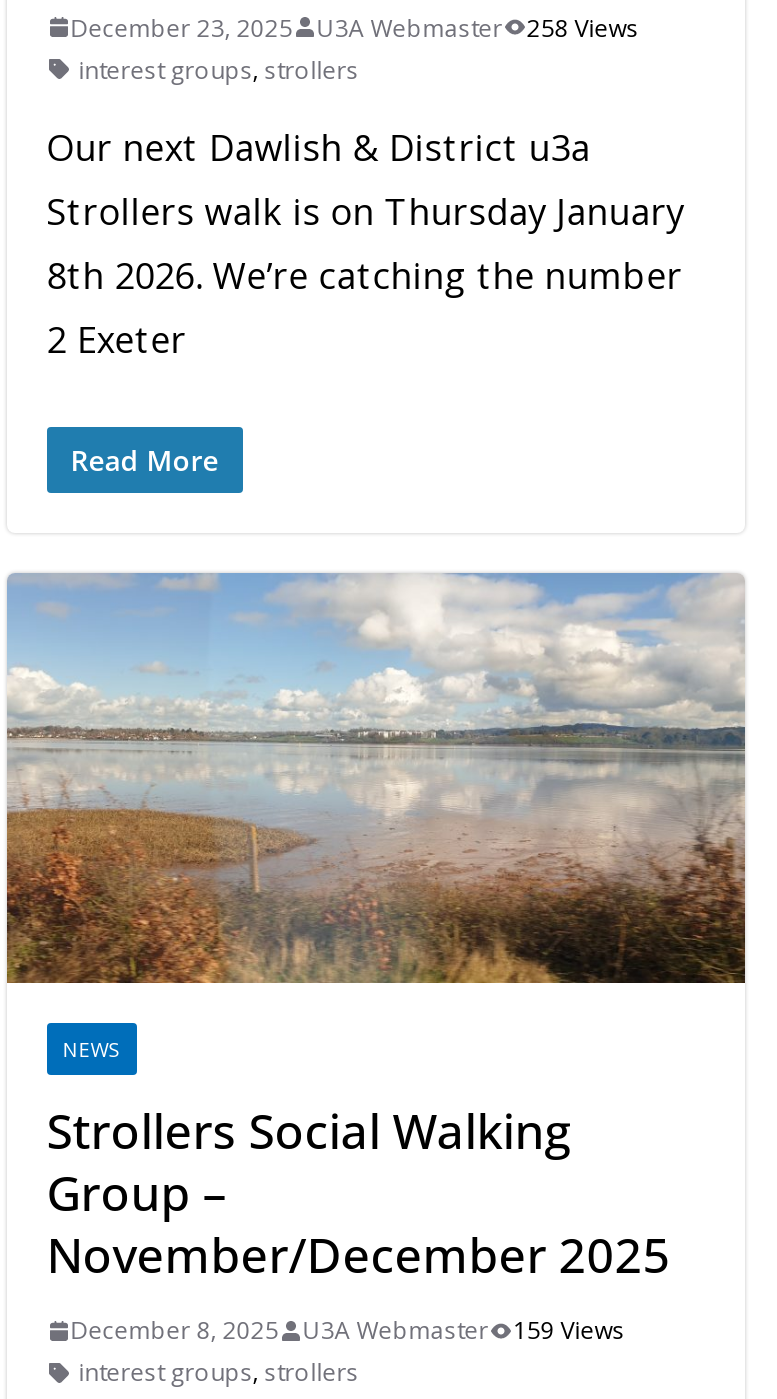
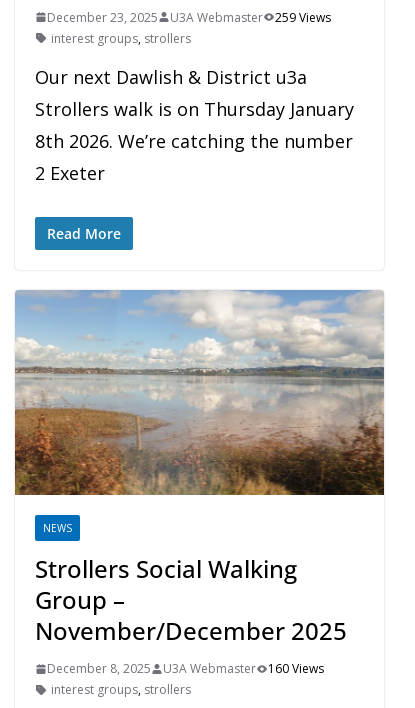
[70,11,638,45] December 23, 2025 U3A Webmaster 258 Views -> [47,9,331,26] December 23, 2025 U3A Webmaster 259 Views
[70,1313,624,1347] December 8, 2025 U3A Webmaster 159 Views -> [47,660,324,677] December 8, 2025 U3A Webmaster 160 Views

